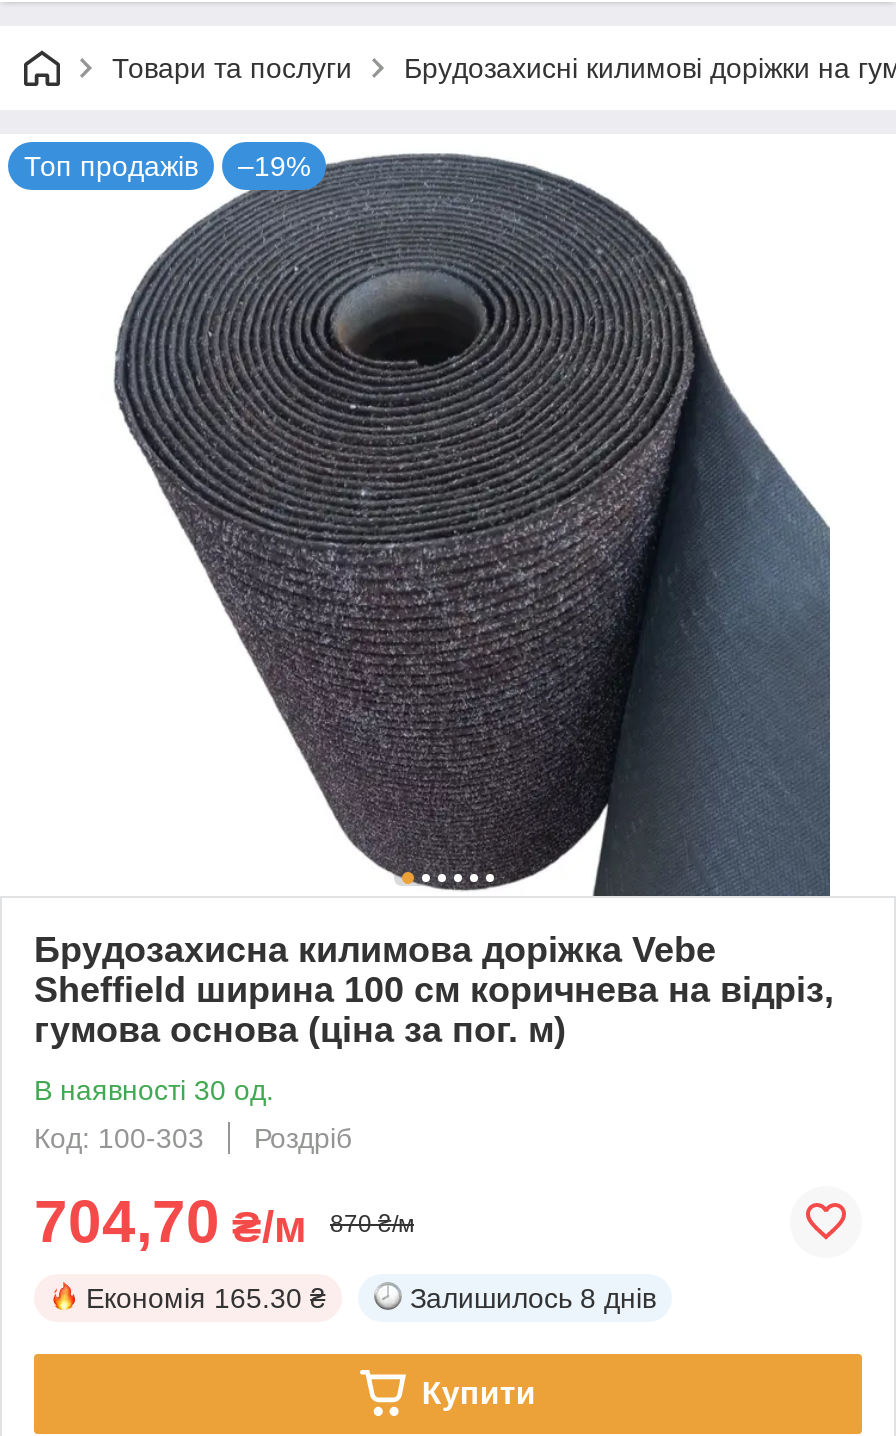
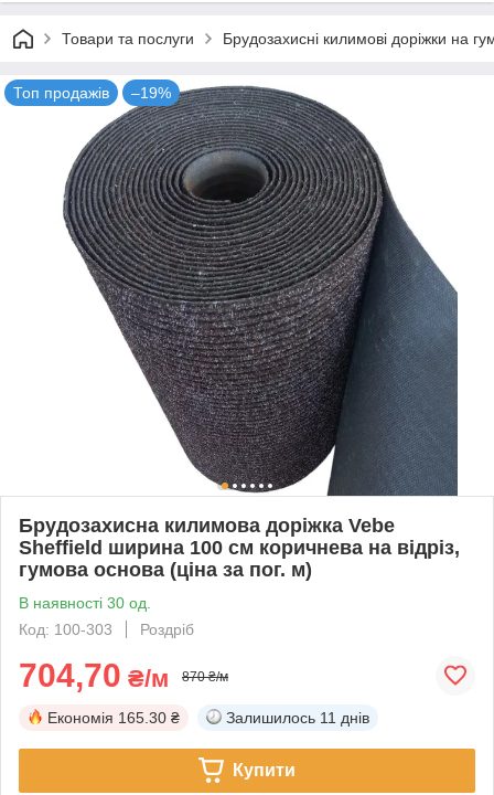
[410,1282,656,1314] Залишилось 8 днів -> [226,709,369,726] Залишилось 11 днів

